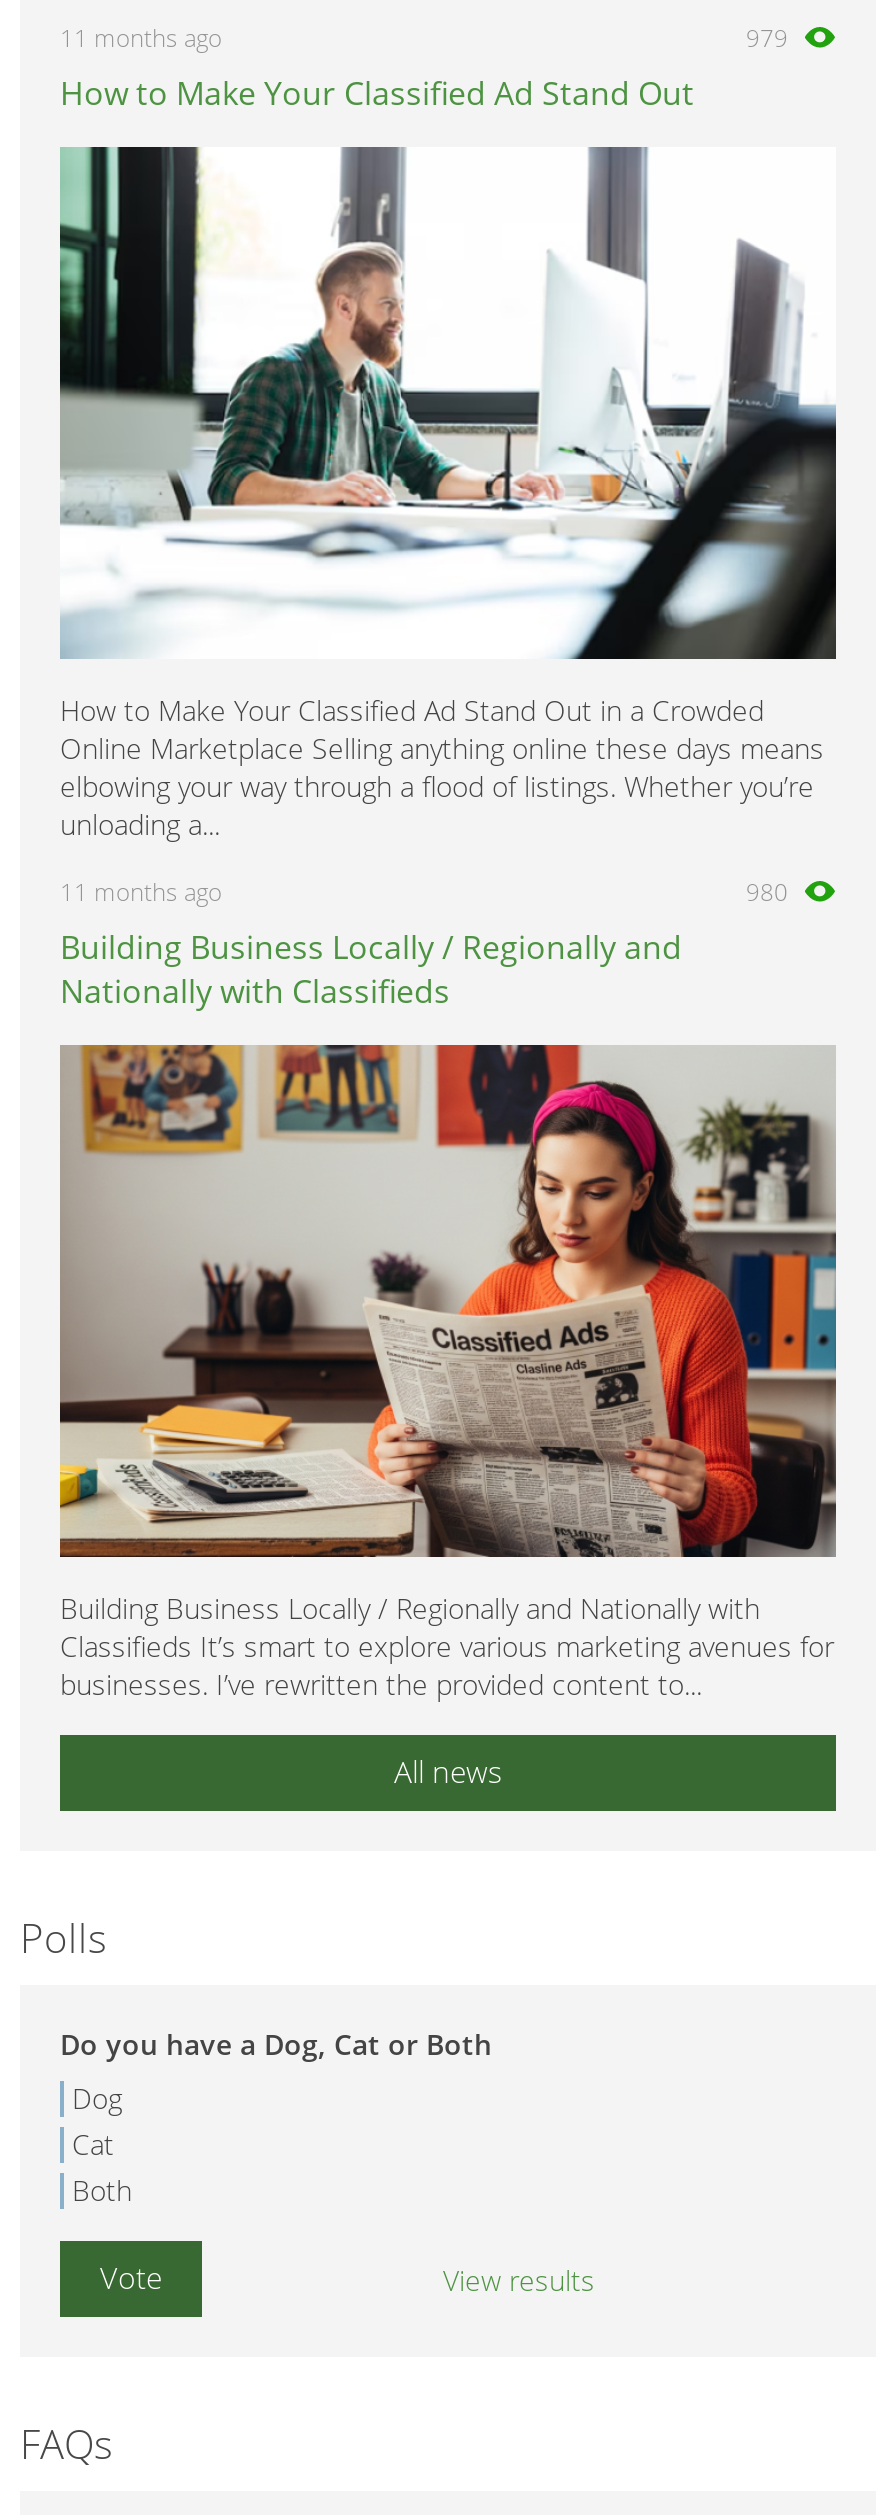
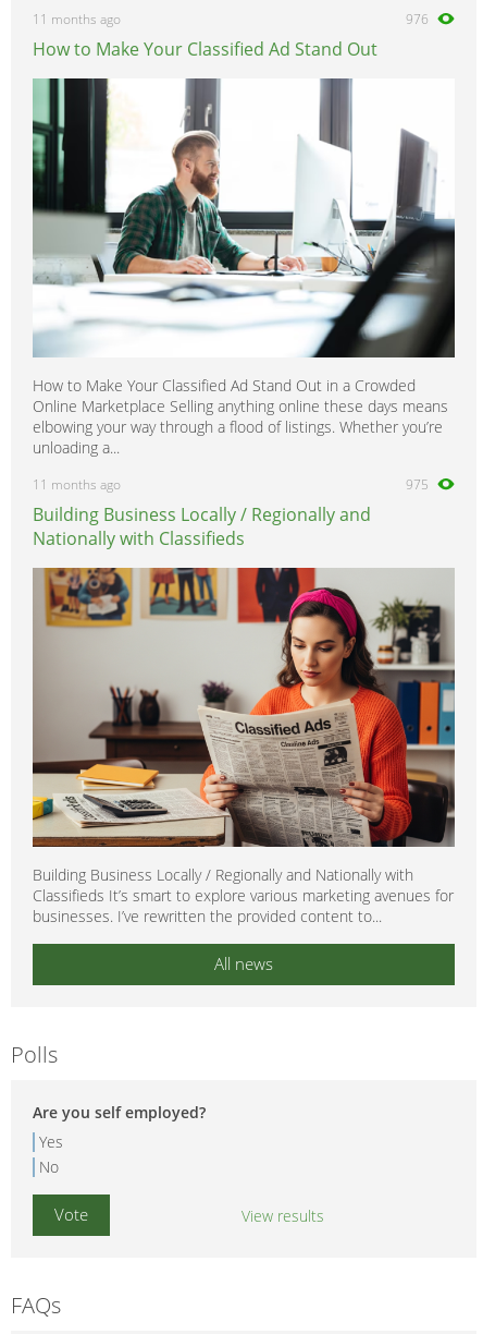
[746,21,788,55] 979 -> [406,10,429,28] 976
[746,875,788,909] 980 -> [406,475,429,494] 975
[60,2025,492,2209] Do you have a Dog, Cat or Both | Dog | Cat | Both -> [33,1102,206,1177] Are you self employed? | Yes | No

